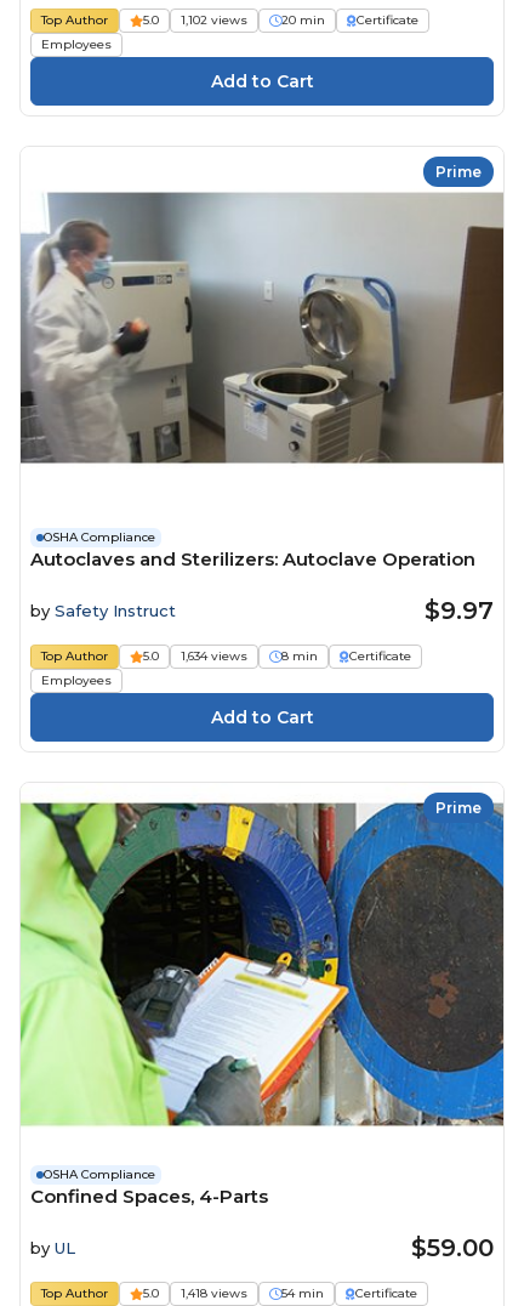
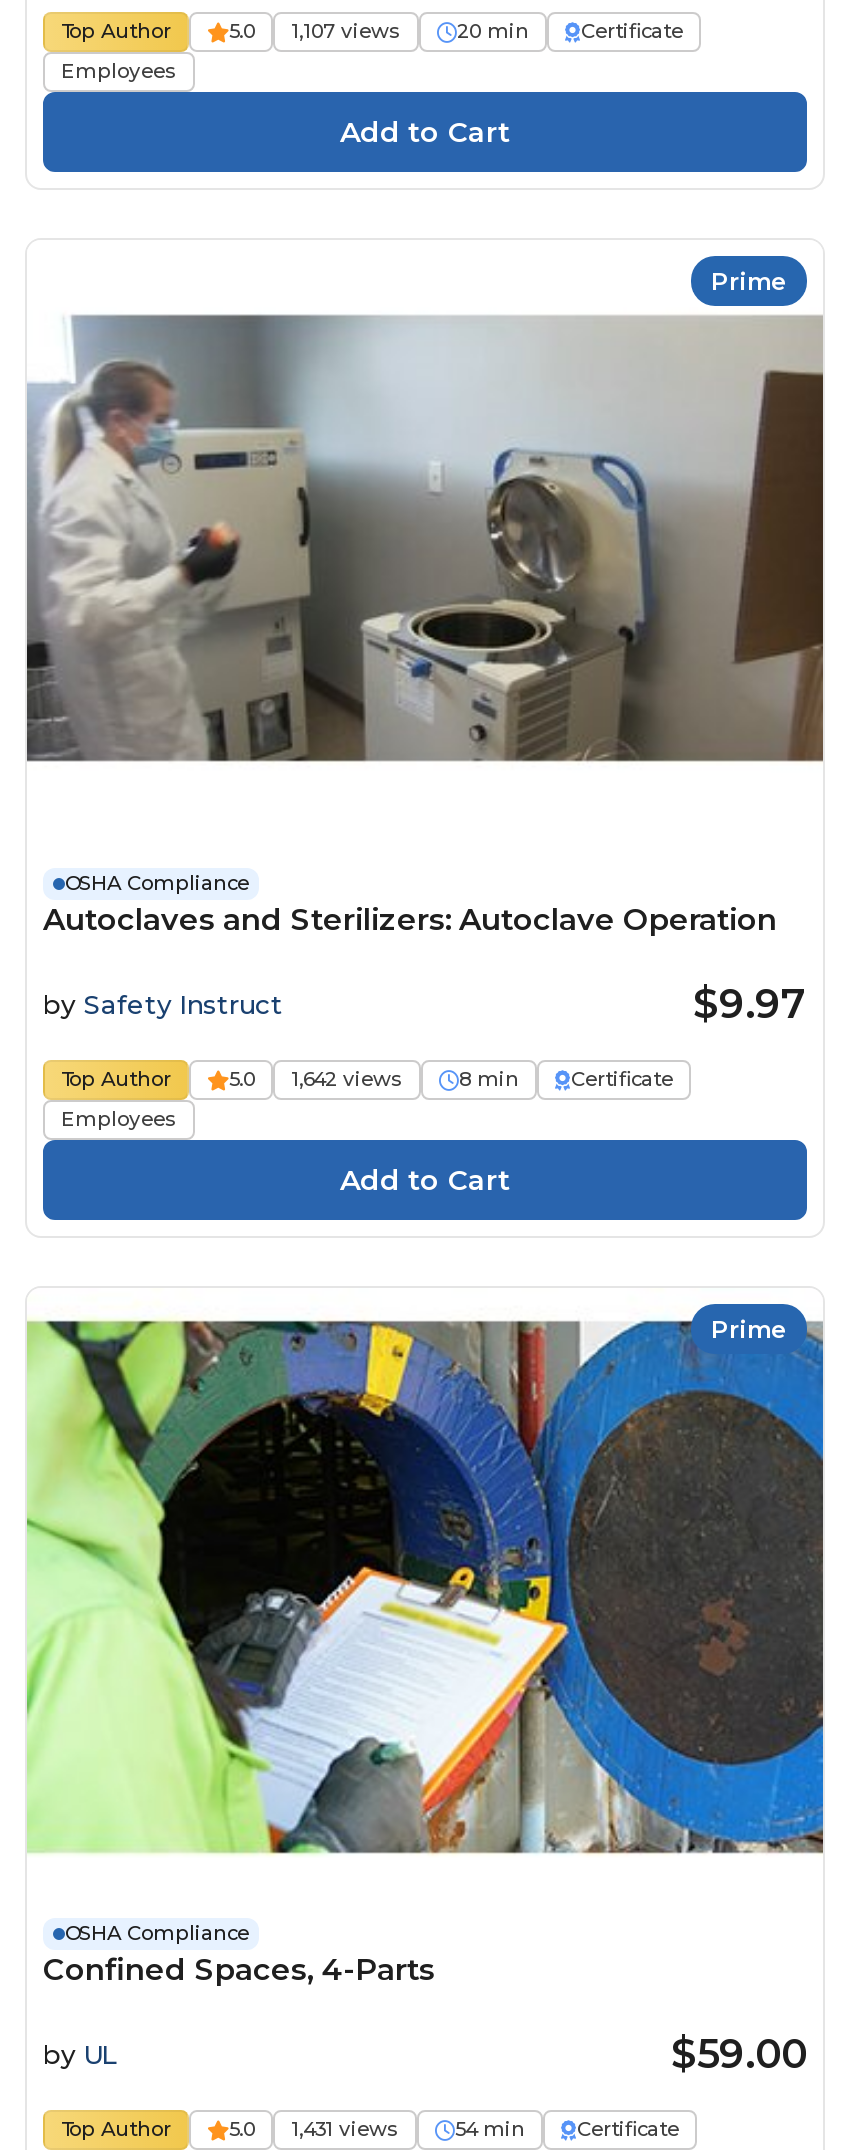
[143,12,247,27] 5.0 1,102 views -> [229,17,401,43] 5.0 1,107 views
[143,648,247,664] 5.0 1,634 views -> [229,1066,403,1092] 5.0 1,642 views
[143,1285,247,1301] 5.0 1,418 views -> [229,2115,399,2141] 5.0 1,431 views

